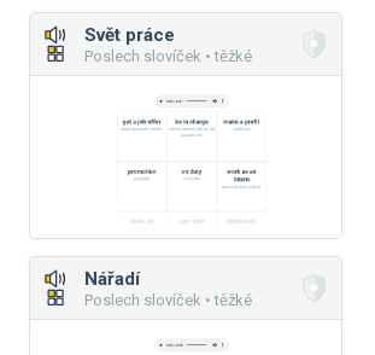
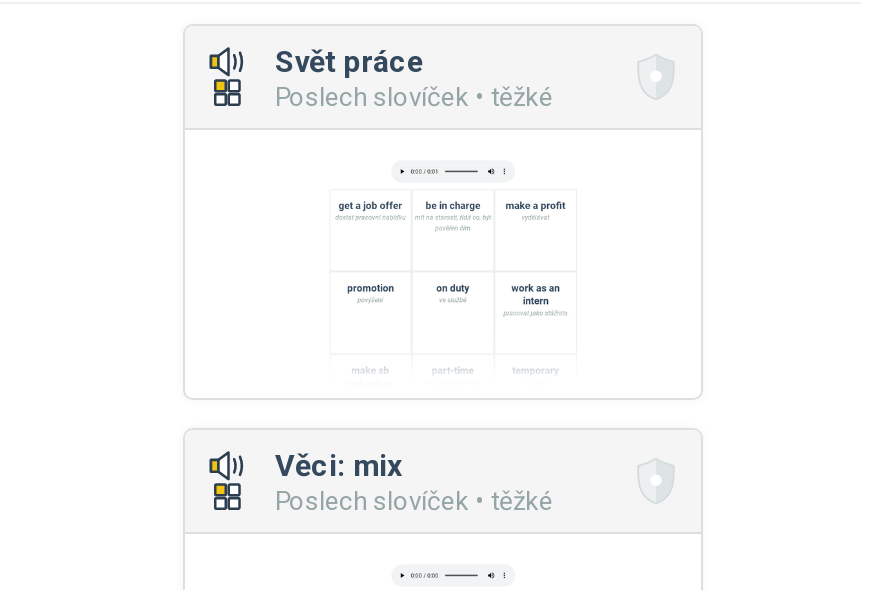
[84,268,140,290] Nářadí -> [275,448,403,484] Věci: mix

